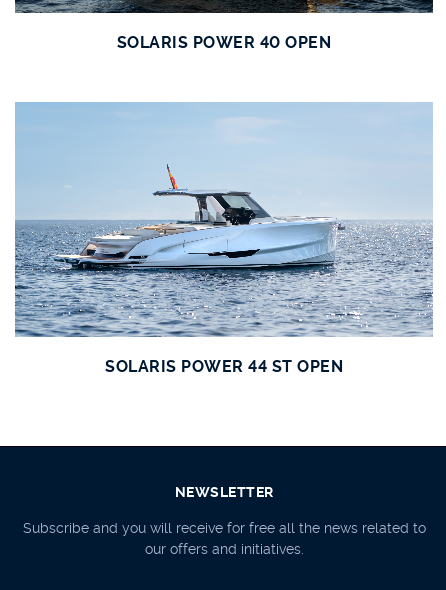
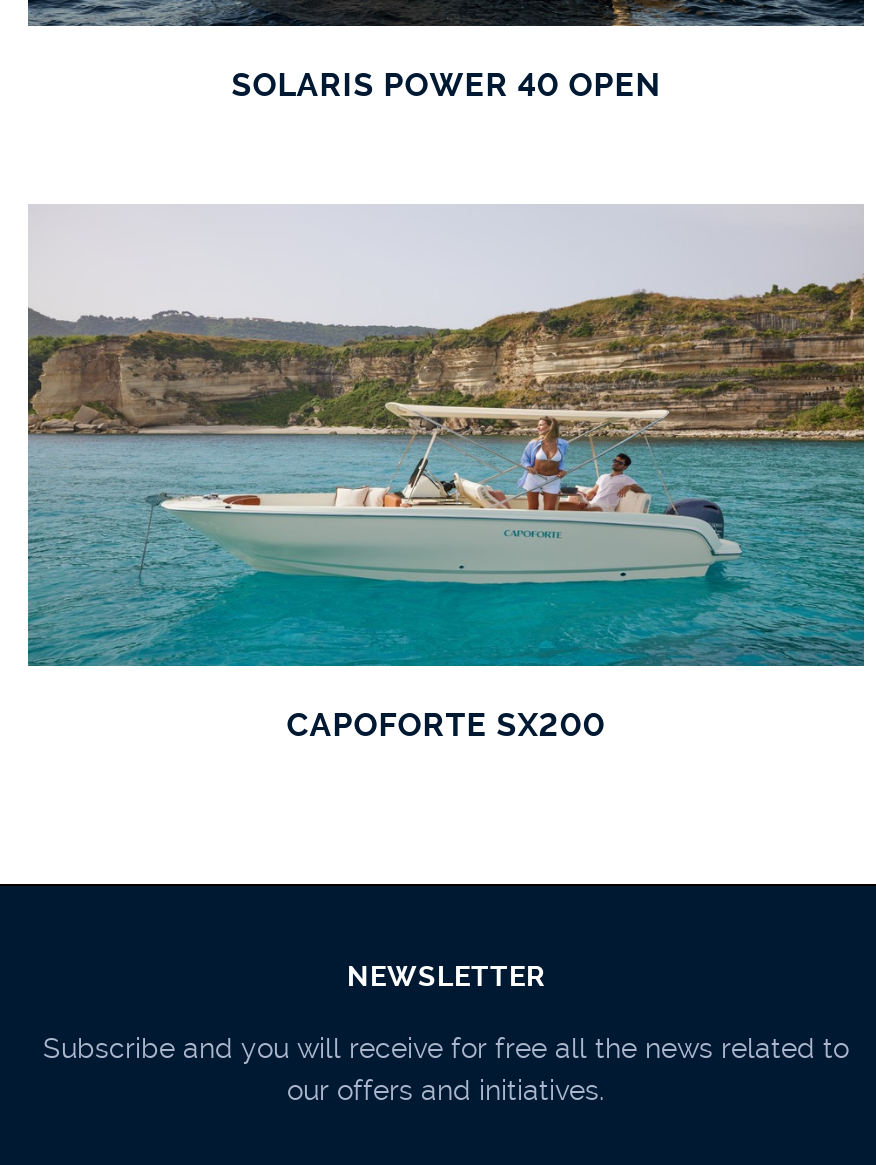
[15,102,433,376] [image] | SOLARIS POWER 44 ST OPEN -> [26,206,866,744] [image] | CAPOFORTE SX200

